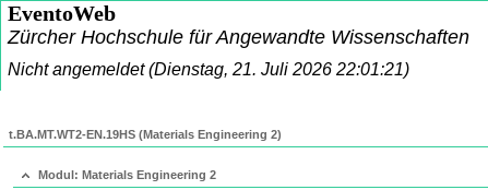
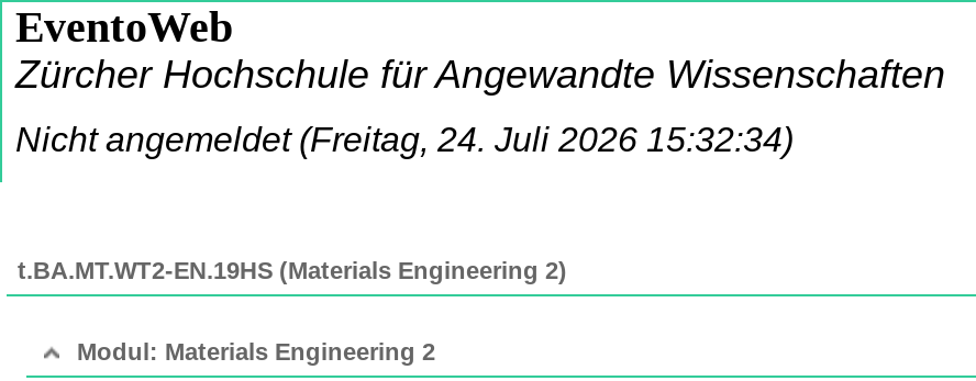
[8,60,418,79] Nicht angemeldet (Dienstag, 21. Juli 2026 22:01:21) -> [15,121,811,158] Nicht angemeldet (Freitag, 24. Juli 2026 15:32:34)

